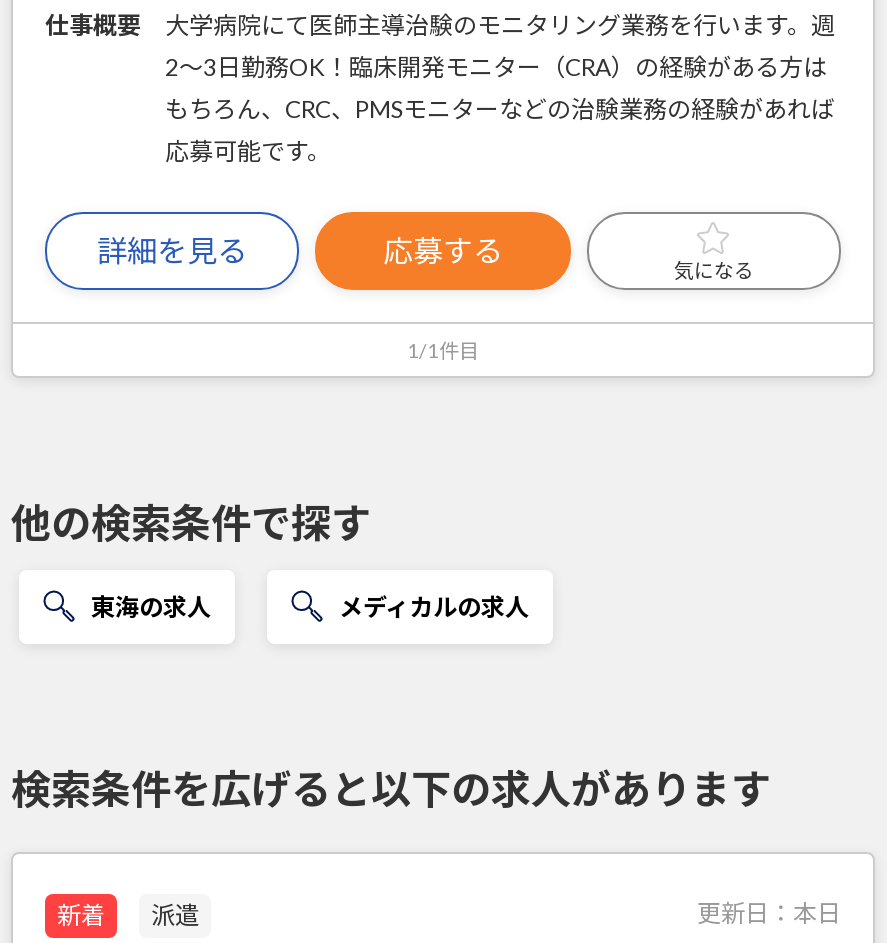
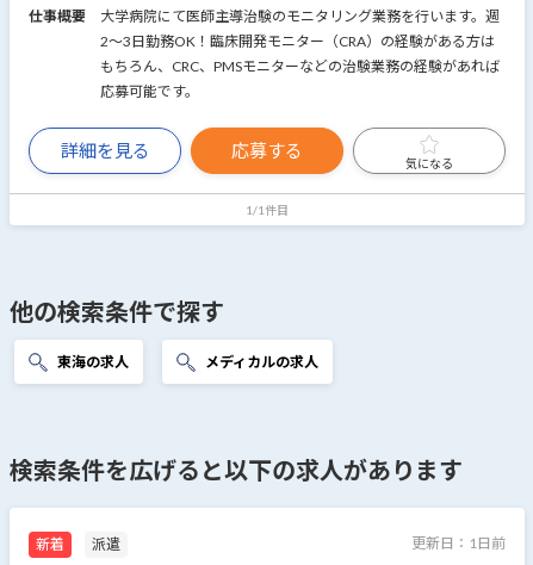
[697,898,841,928] 更新日：本日 -> [411,534,506,552] 更新日：1日前

